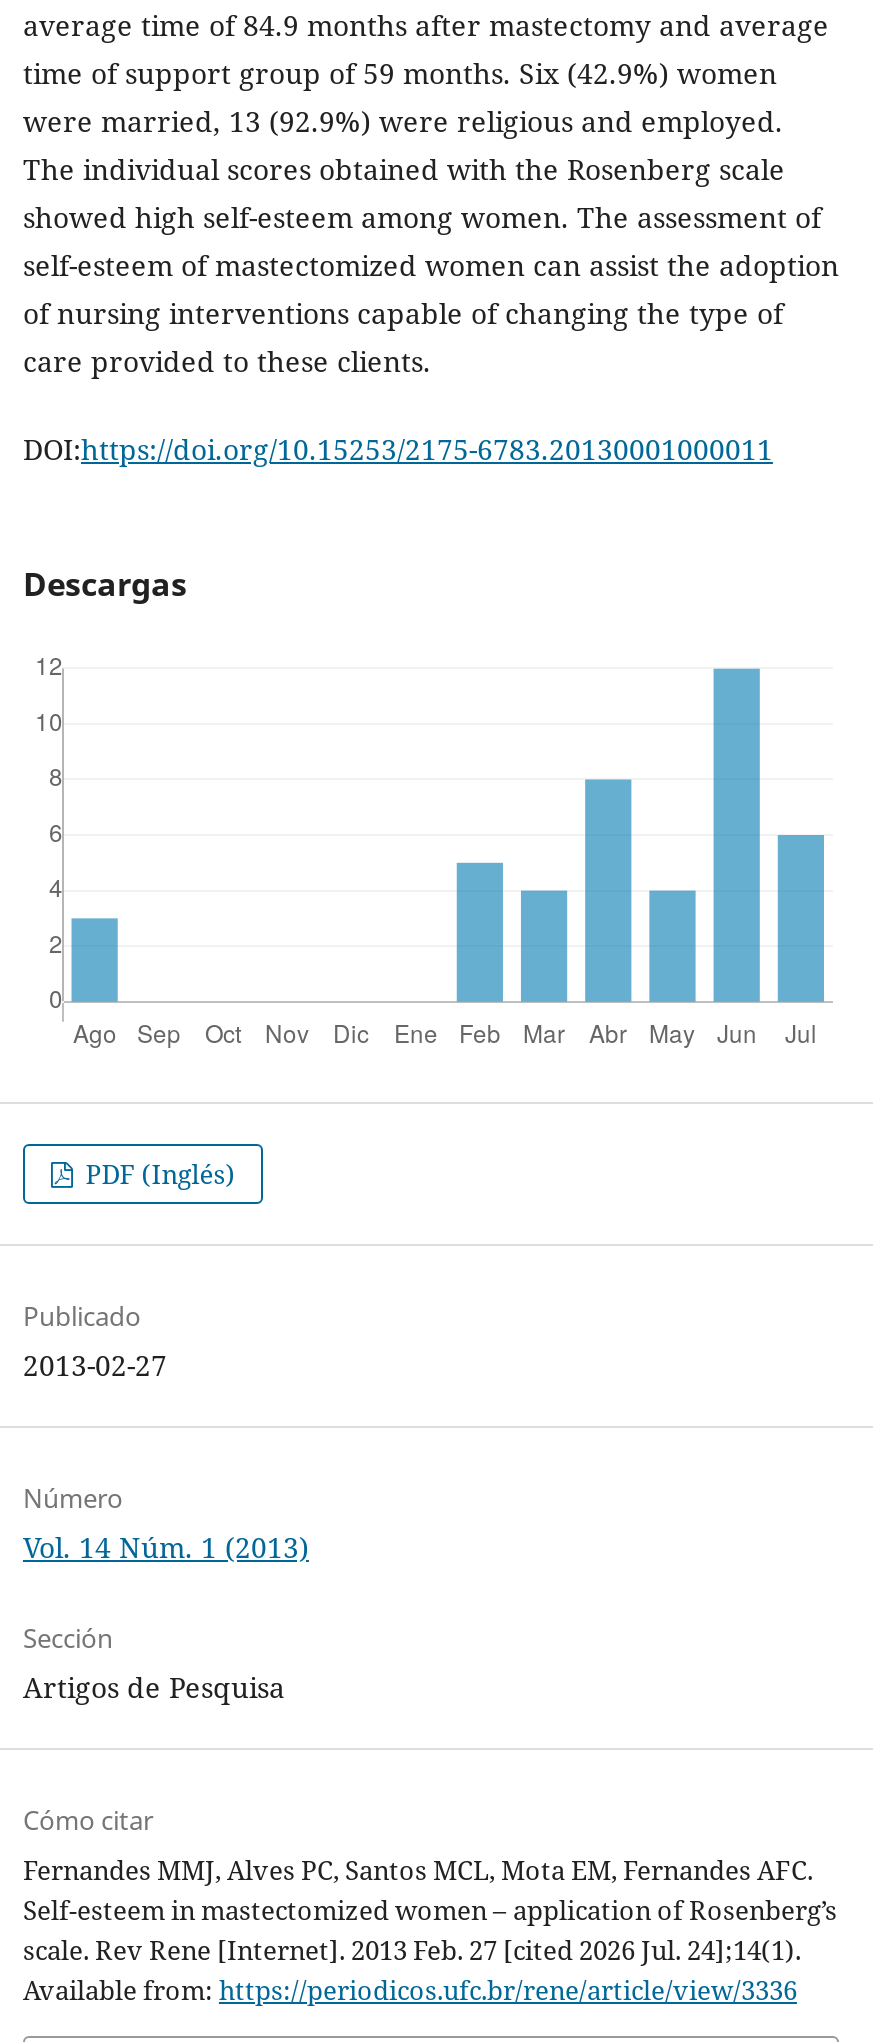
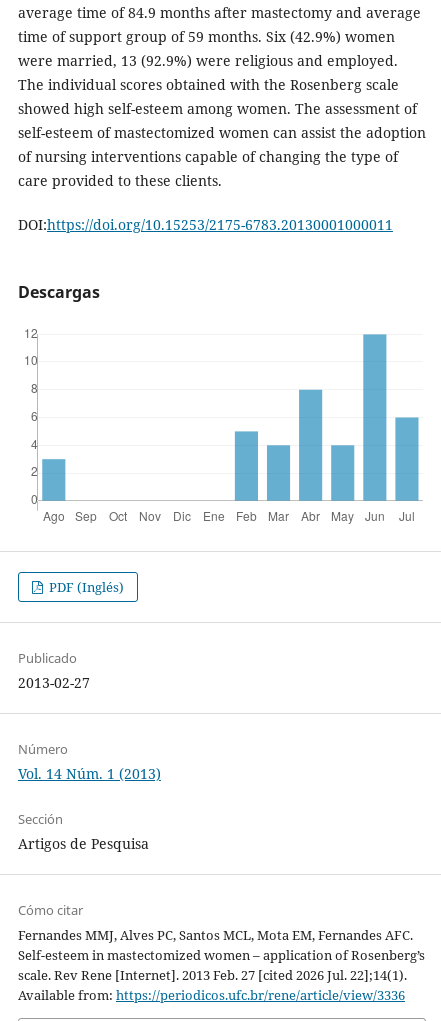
[23,1932,801,1968] scale. Rev Rene [Internet]. 2013 Feb. 27 [cited 2026 Jul. 24];14(1). -> [18,966,407,984] scale. Rev Rene [Internet]. 2013 Feb. 27 [cited 2026 Jul. 22];14(1).

